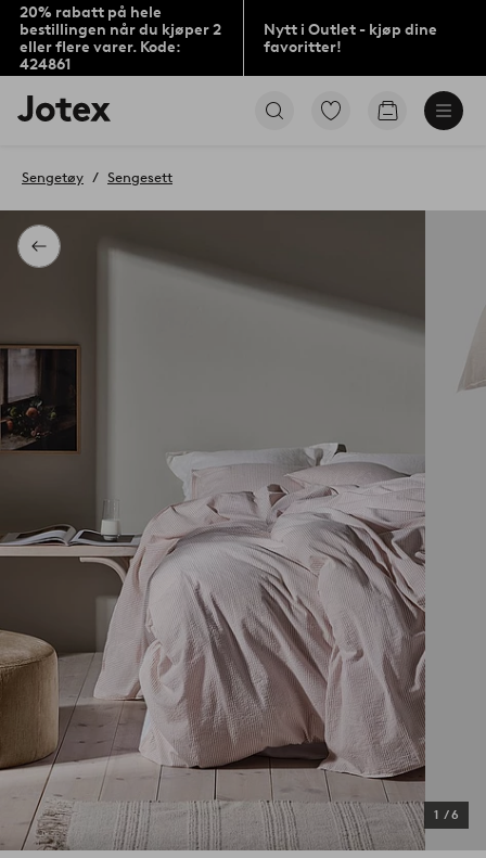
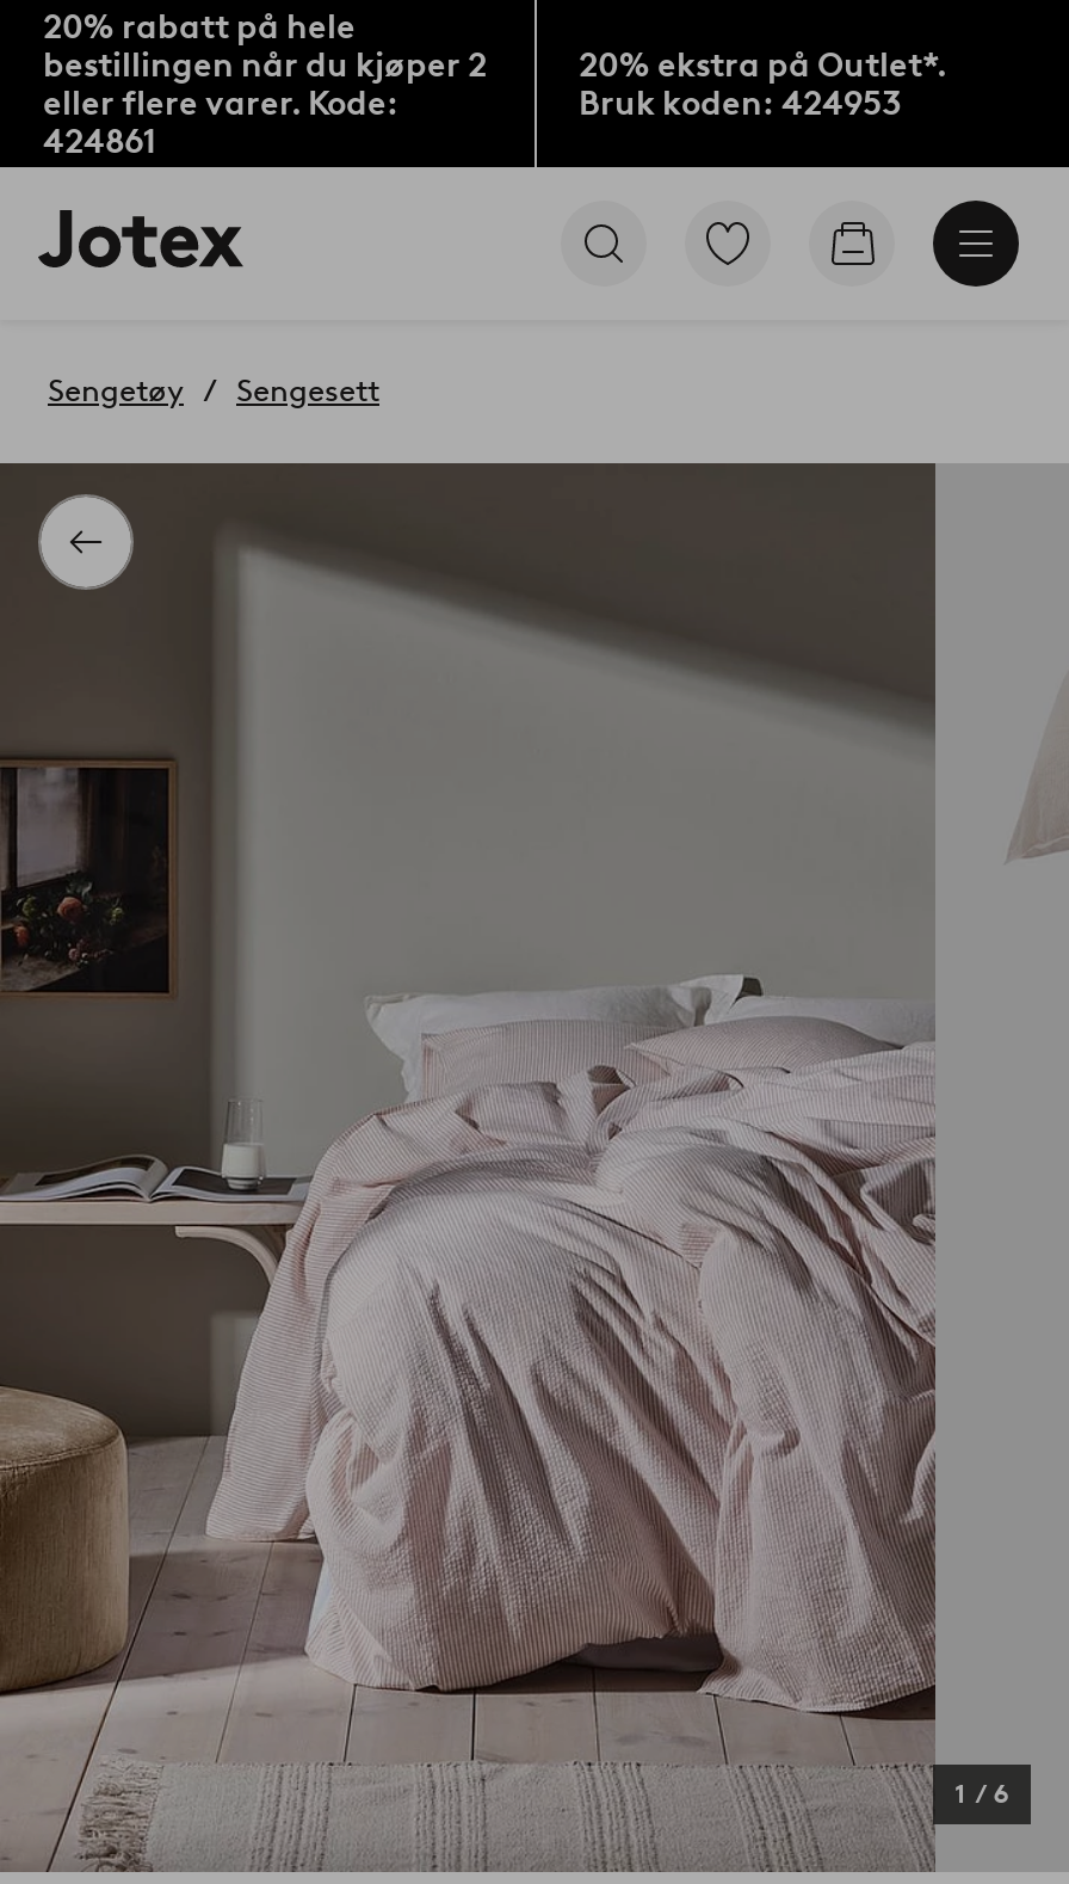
[263,20,437,56] Nytt i Outlet - kjøp dine | favoritter! -> [579,44,946,123] 20% ekstra på Outlet*. | Bruk koden: 424953

